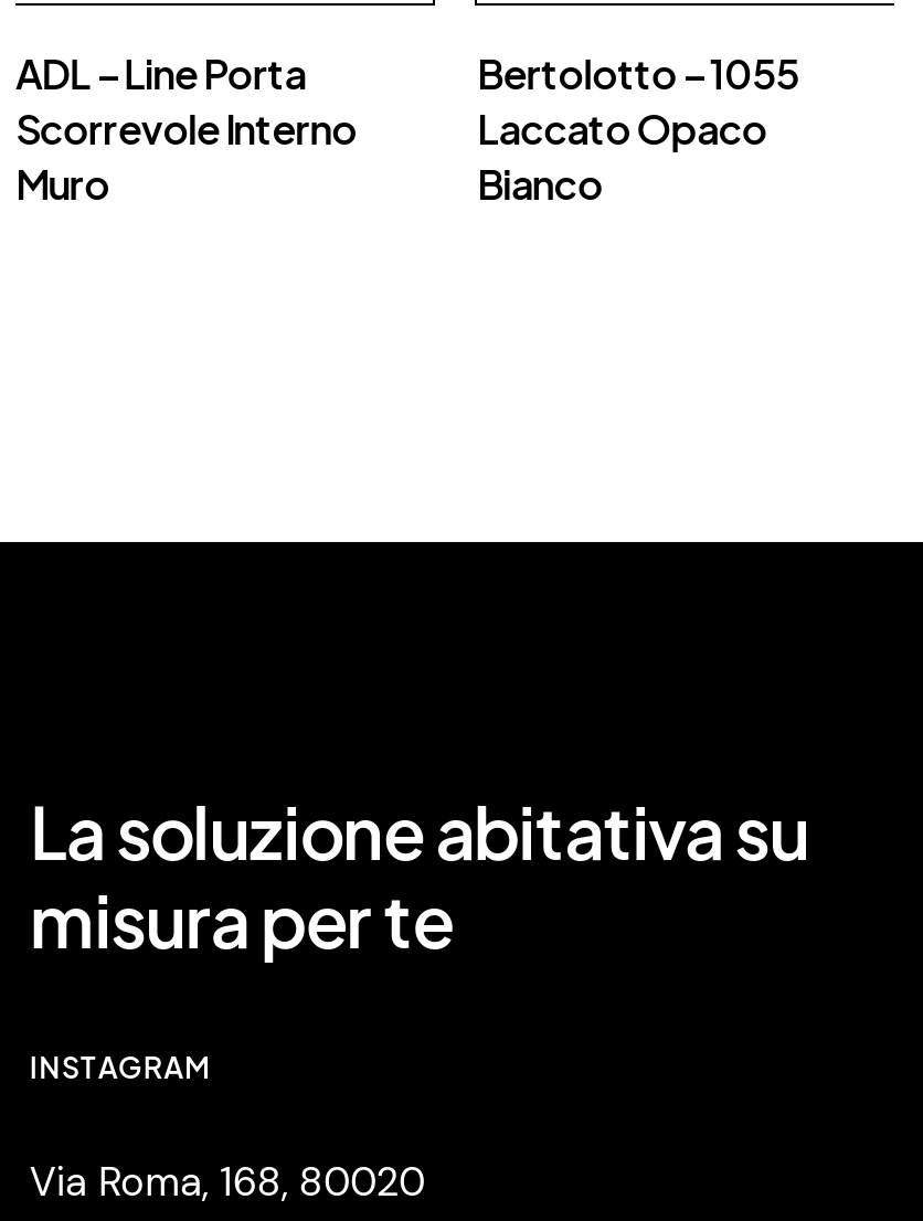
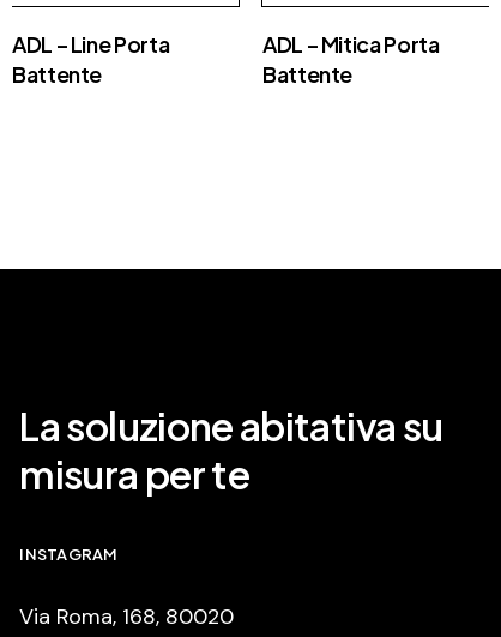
[477,48,799,209] Bertolotto – 1055 | Laccato Opaco | Bianco -> [262,30,439,87] ADL – Mitica Porta | Battente
[15,103,357,209] Scorrevole Interno | Muro -> [12,60,102,87] Battente

